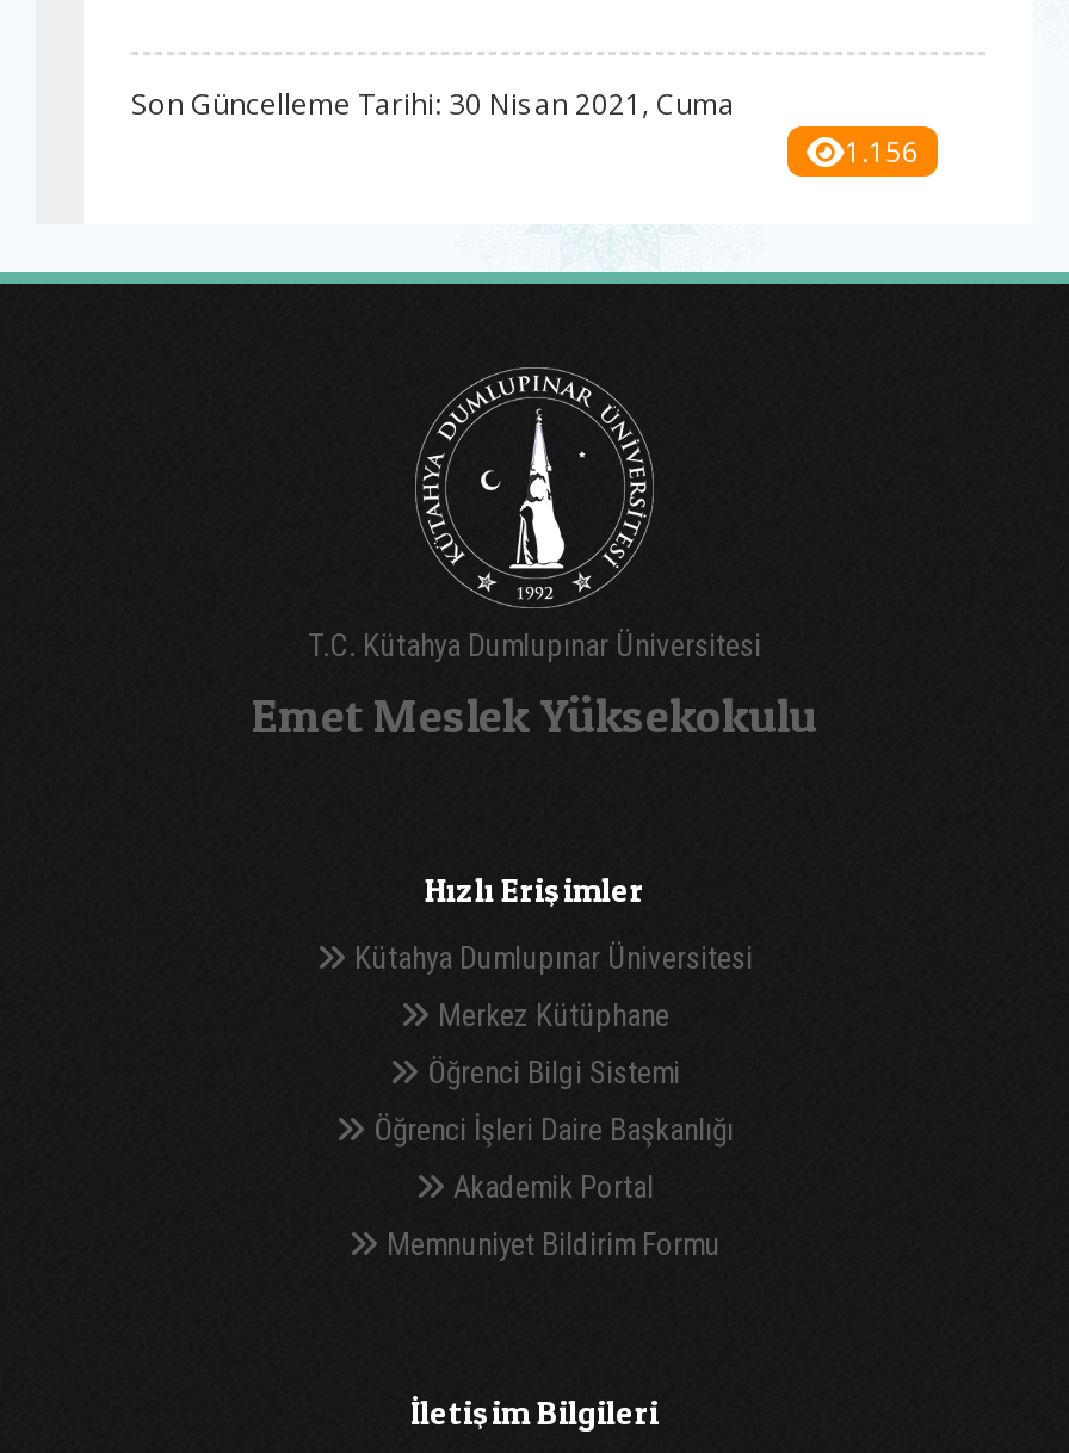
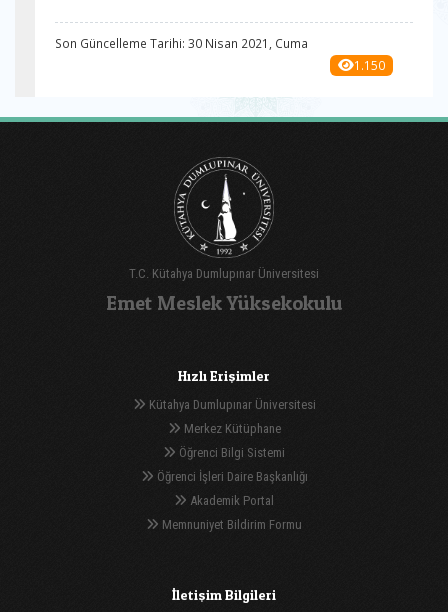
[845,131,919,169] 1.156 -> [354,56,385,72] 1.150

